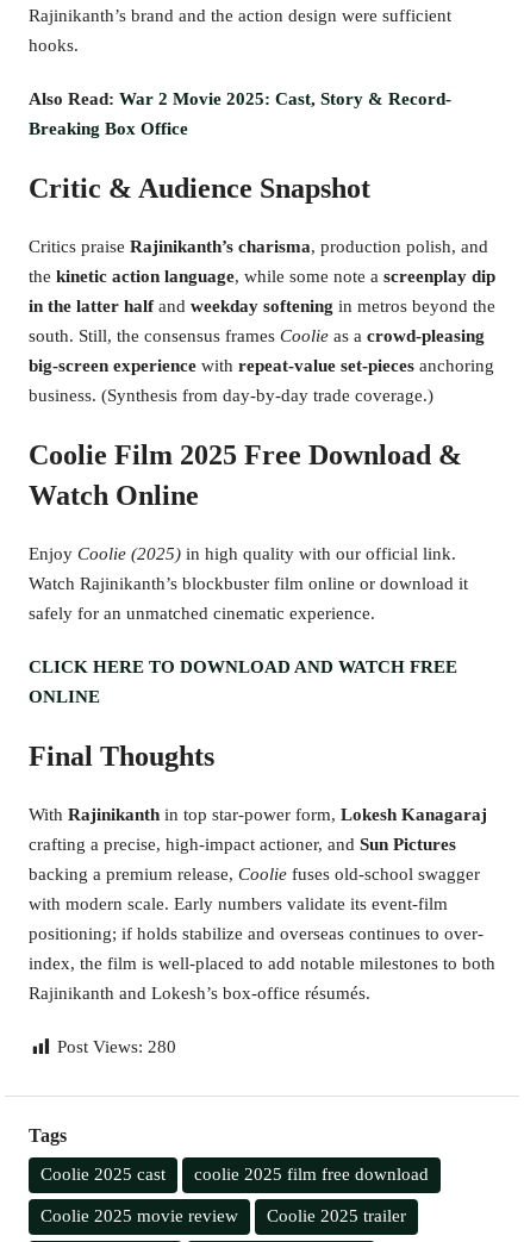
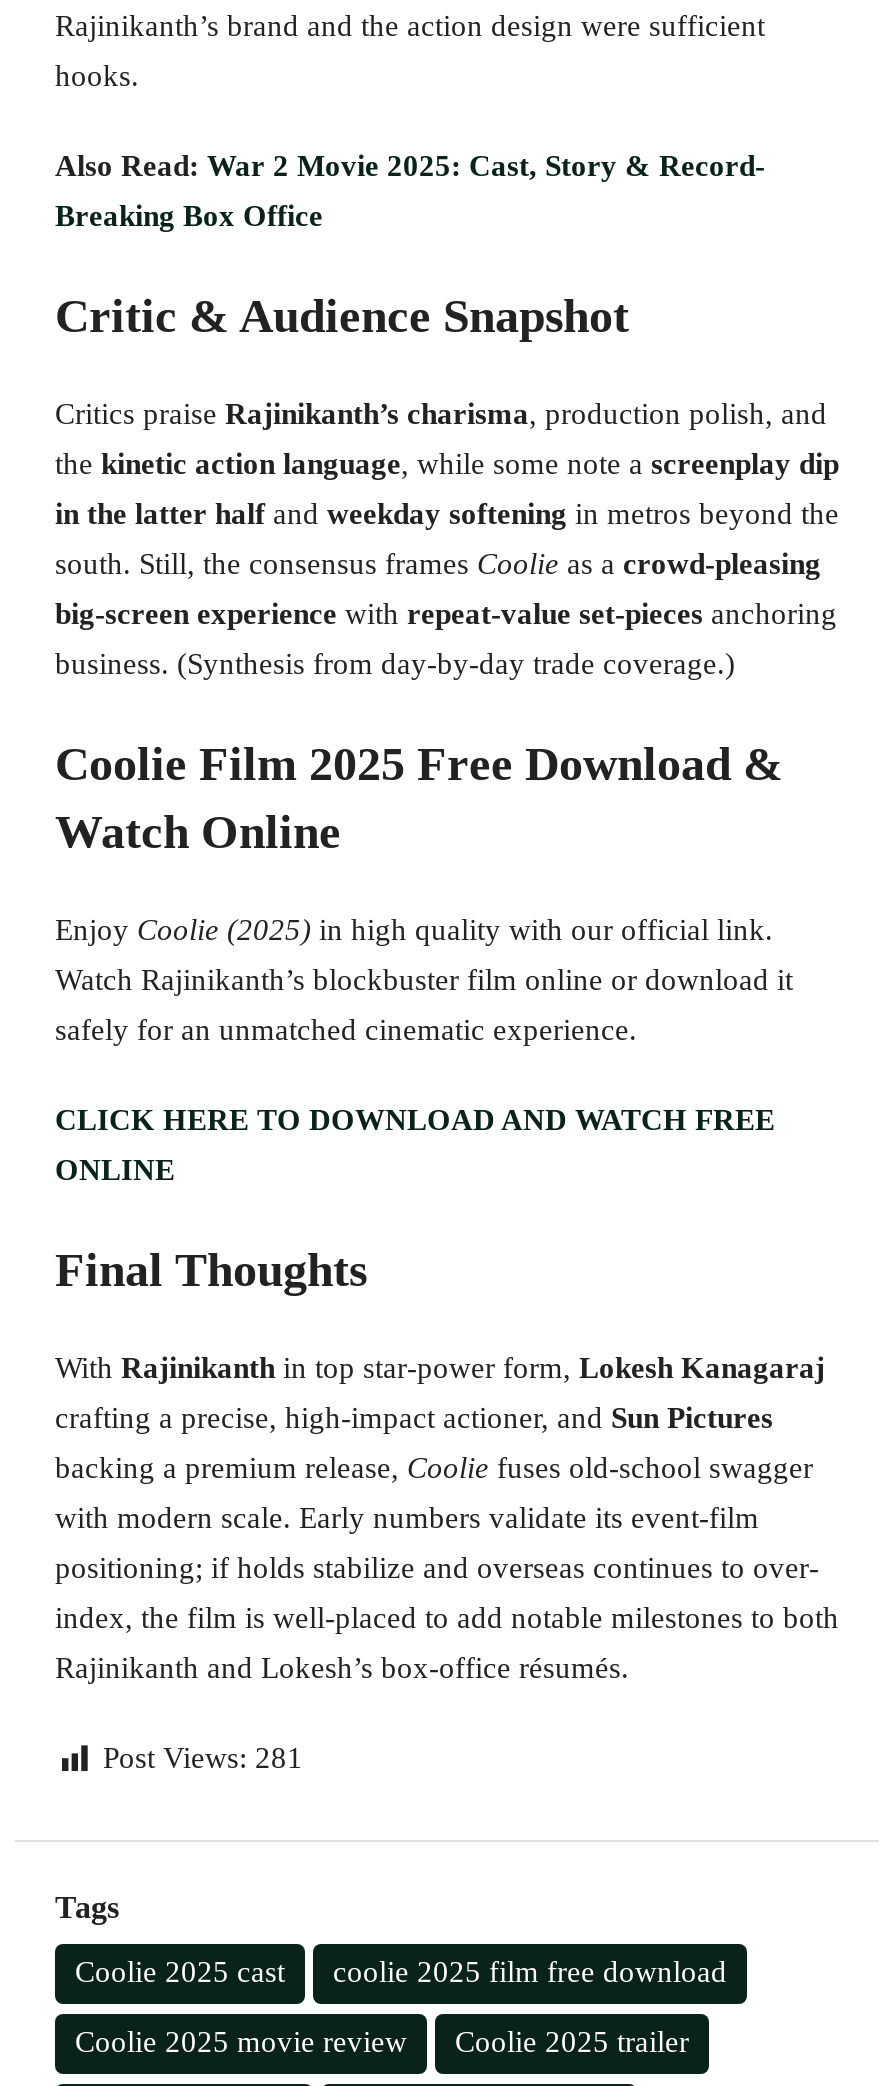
[57,1037,176,1056] Post Views: 280 -> [103,1742,303,1774] Post Views: 281

